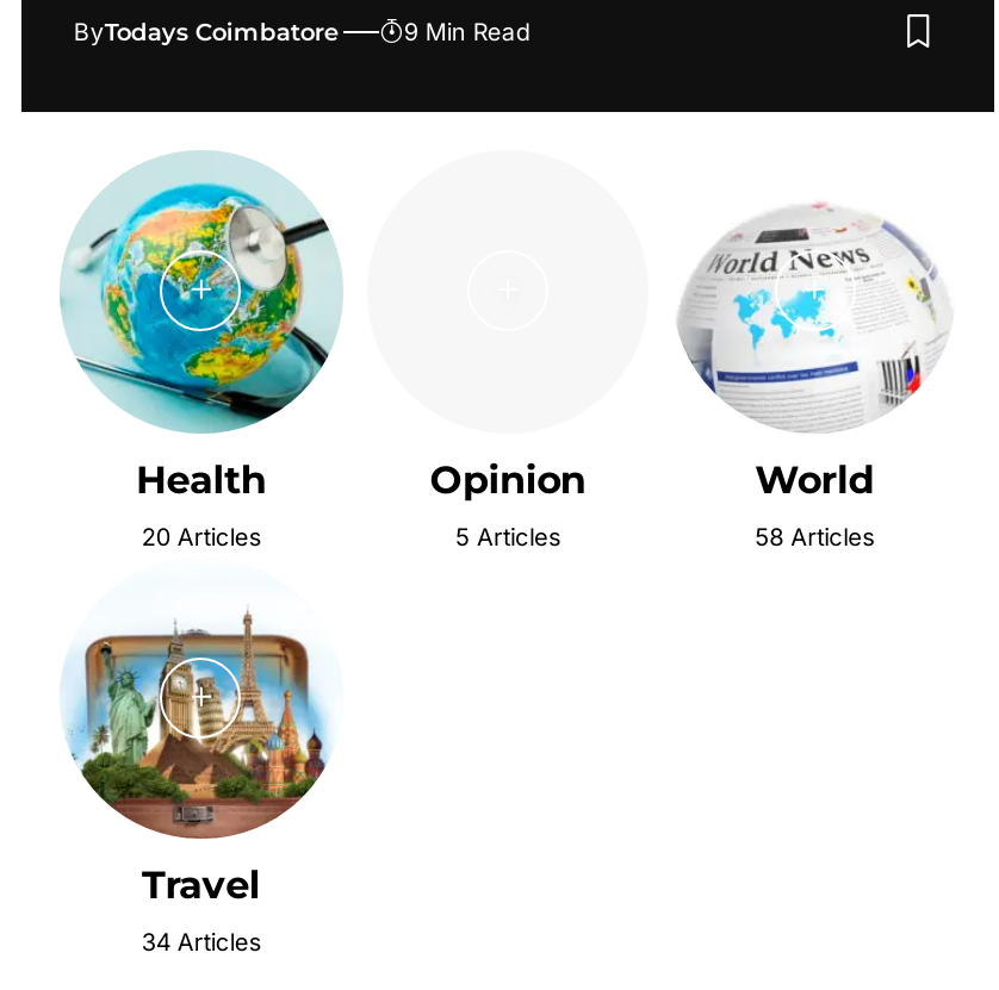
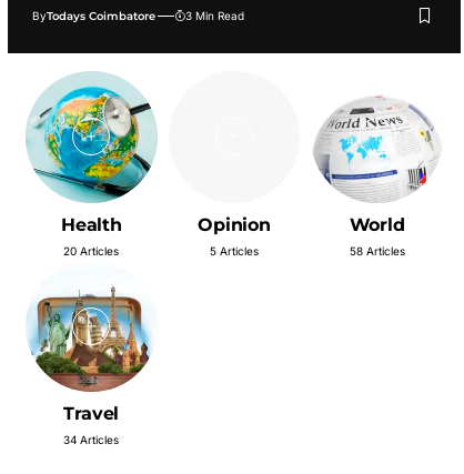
[404,17,530,45] 9 Min Read -> [186,9,245,22] 3 Min Read

